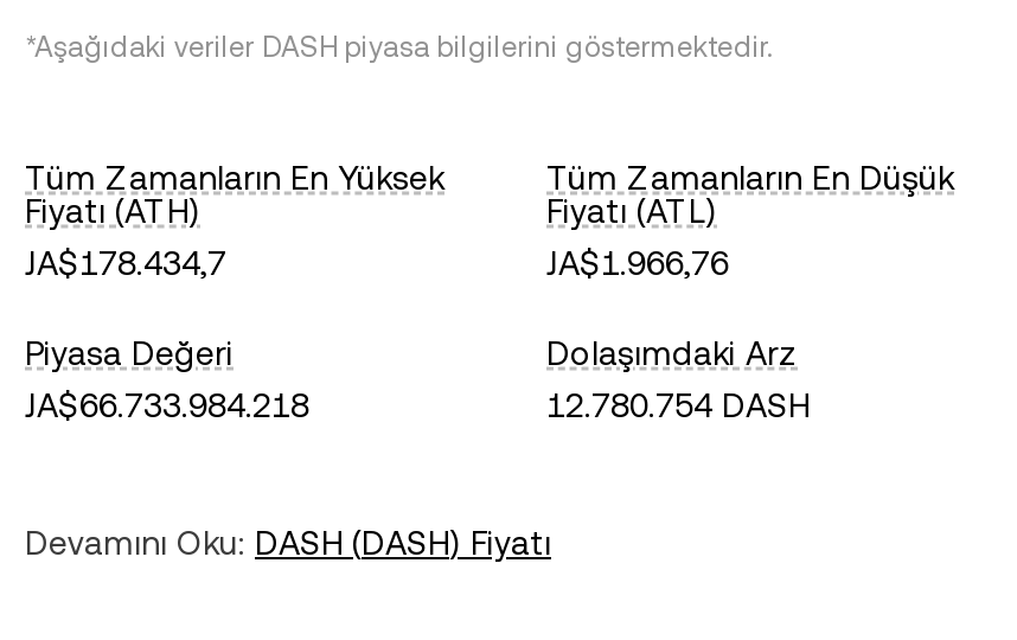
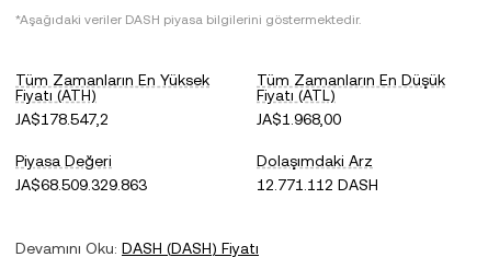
[25,244,226,282] JA$178.434,7 -> [15,110,109,128] JA$178.547,2
[546,244,729,282] JA$1.966,76 -> [257,110,341,128] JA$1.968,00
[25,386,309,424] JA$66.733.984.218 -> [15,176,147,194] JA$68.509.329.863
[546,386,810,424] 12.780.754 DASH -> [257,176,378,194] 12.771.112 DASH

